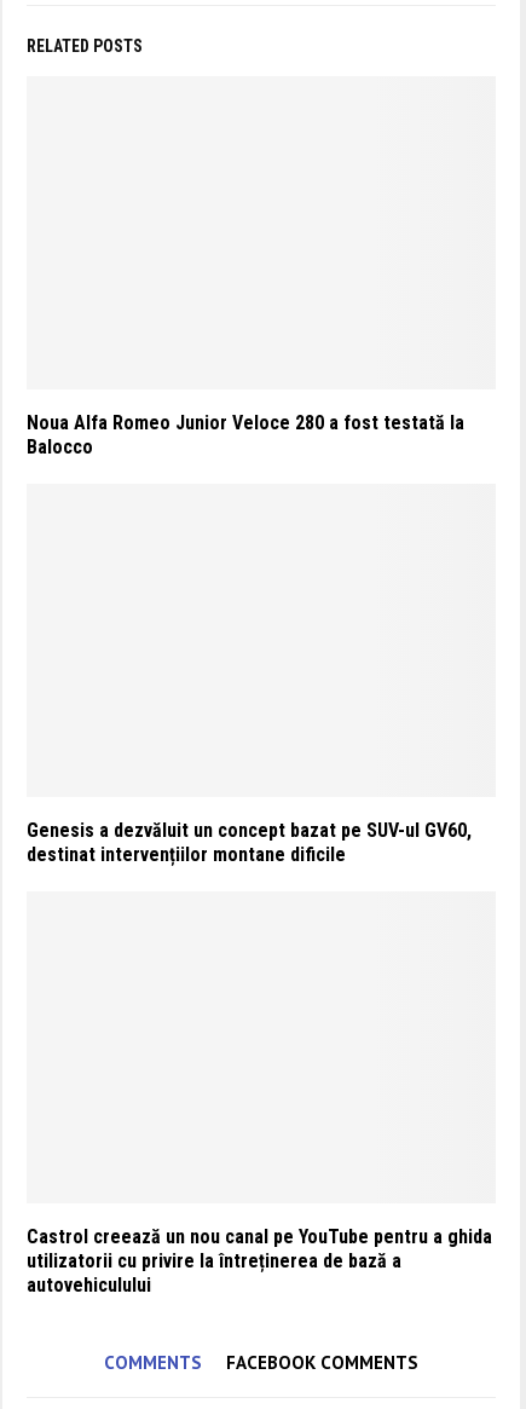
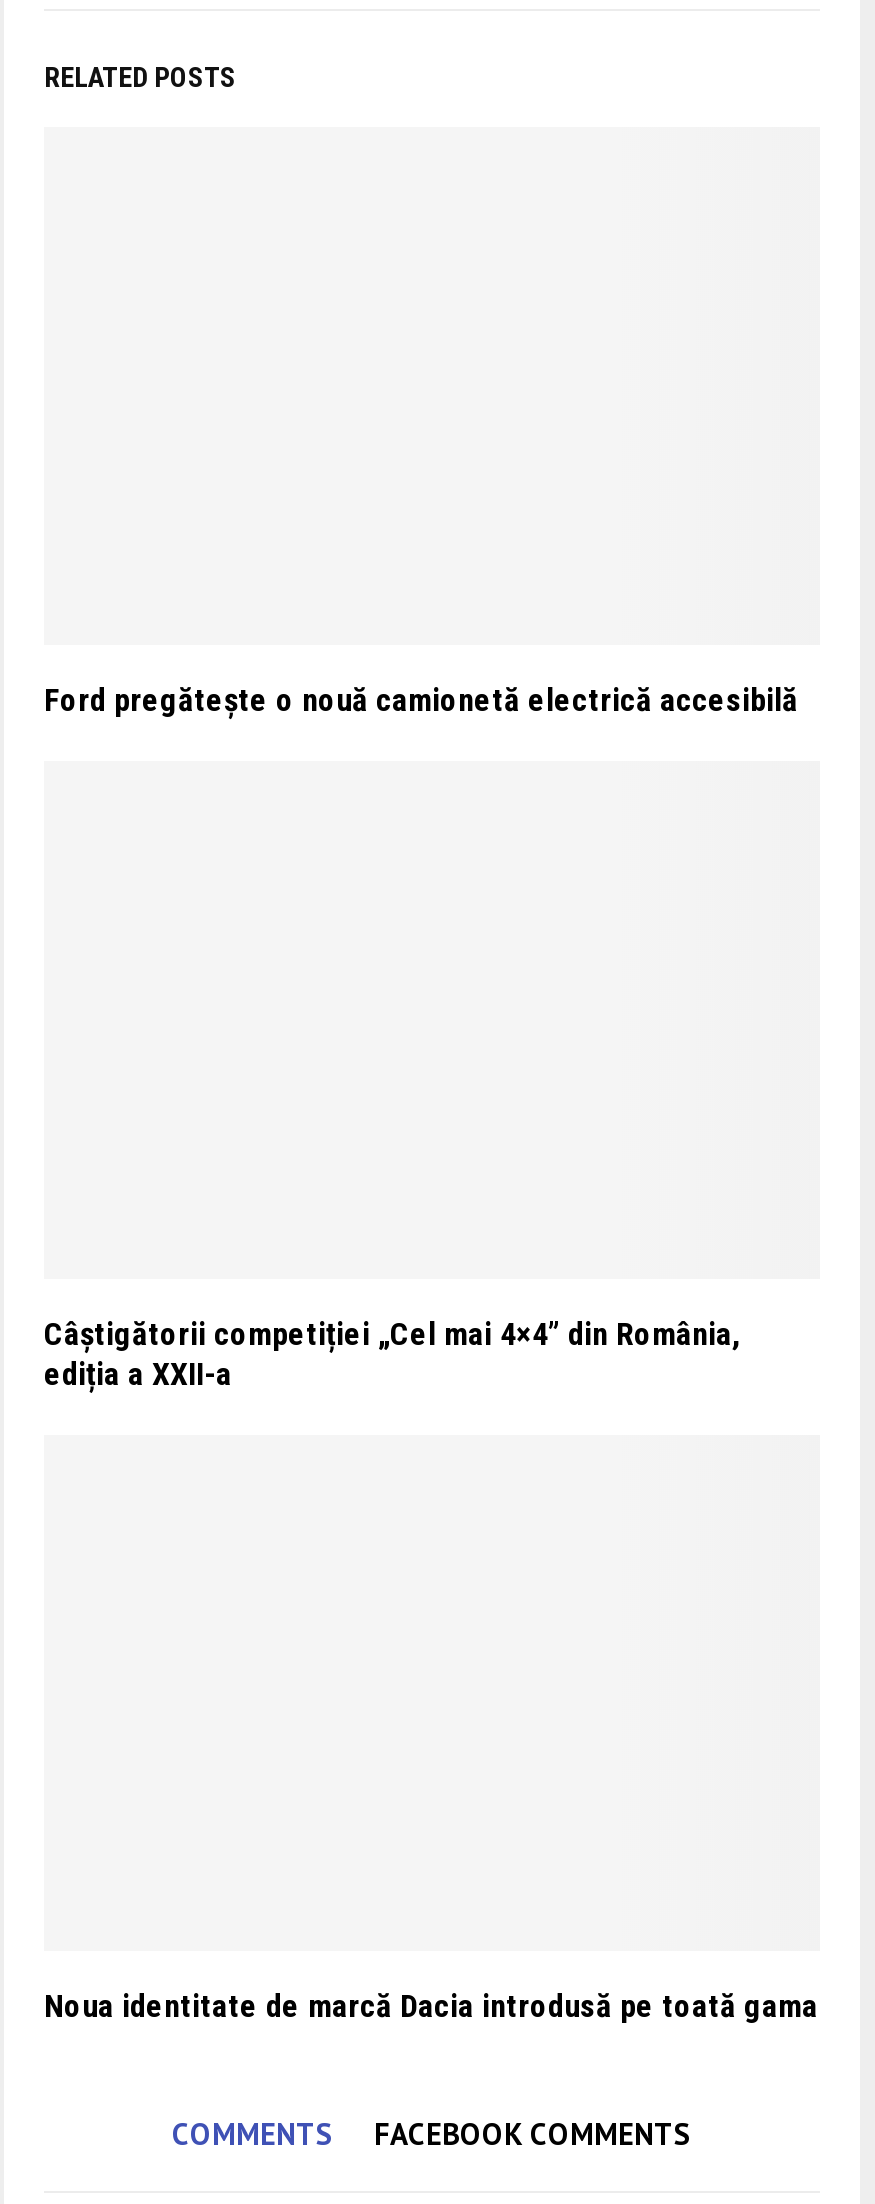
[27,411,464,458] Noua Alfa Romeo Junior Veloce 280 a fost testată la | Balocco -> [44,681,798,719] Ford pregătește o nouă camionetă electrică accesibilă
[27,819,472,866] Genesis a dezvăluit un concept bazat pe SUV-ul GV60, | destinat intervențiilor montane dificile -> [44,1315,740,1393] Câștigătorii competiției „Cel mai 4×4” din România, | ediția a XXII-a
[27,1226,492,1297] Castrol creează un nou canal pe YouTube pentru a ghida | utilizatorii cu privire la întreținerea de bază a | autovehiculului -> [44,1988,818,2026] Noua identitate de marcă Dacia introdusă pe toată gama

